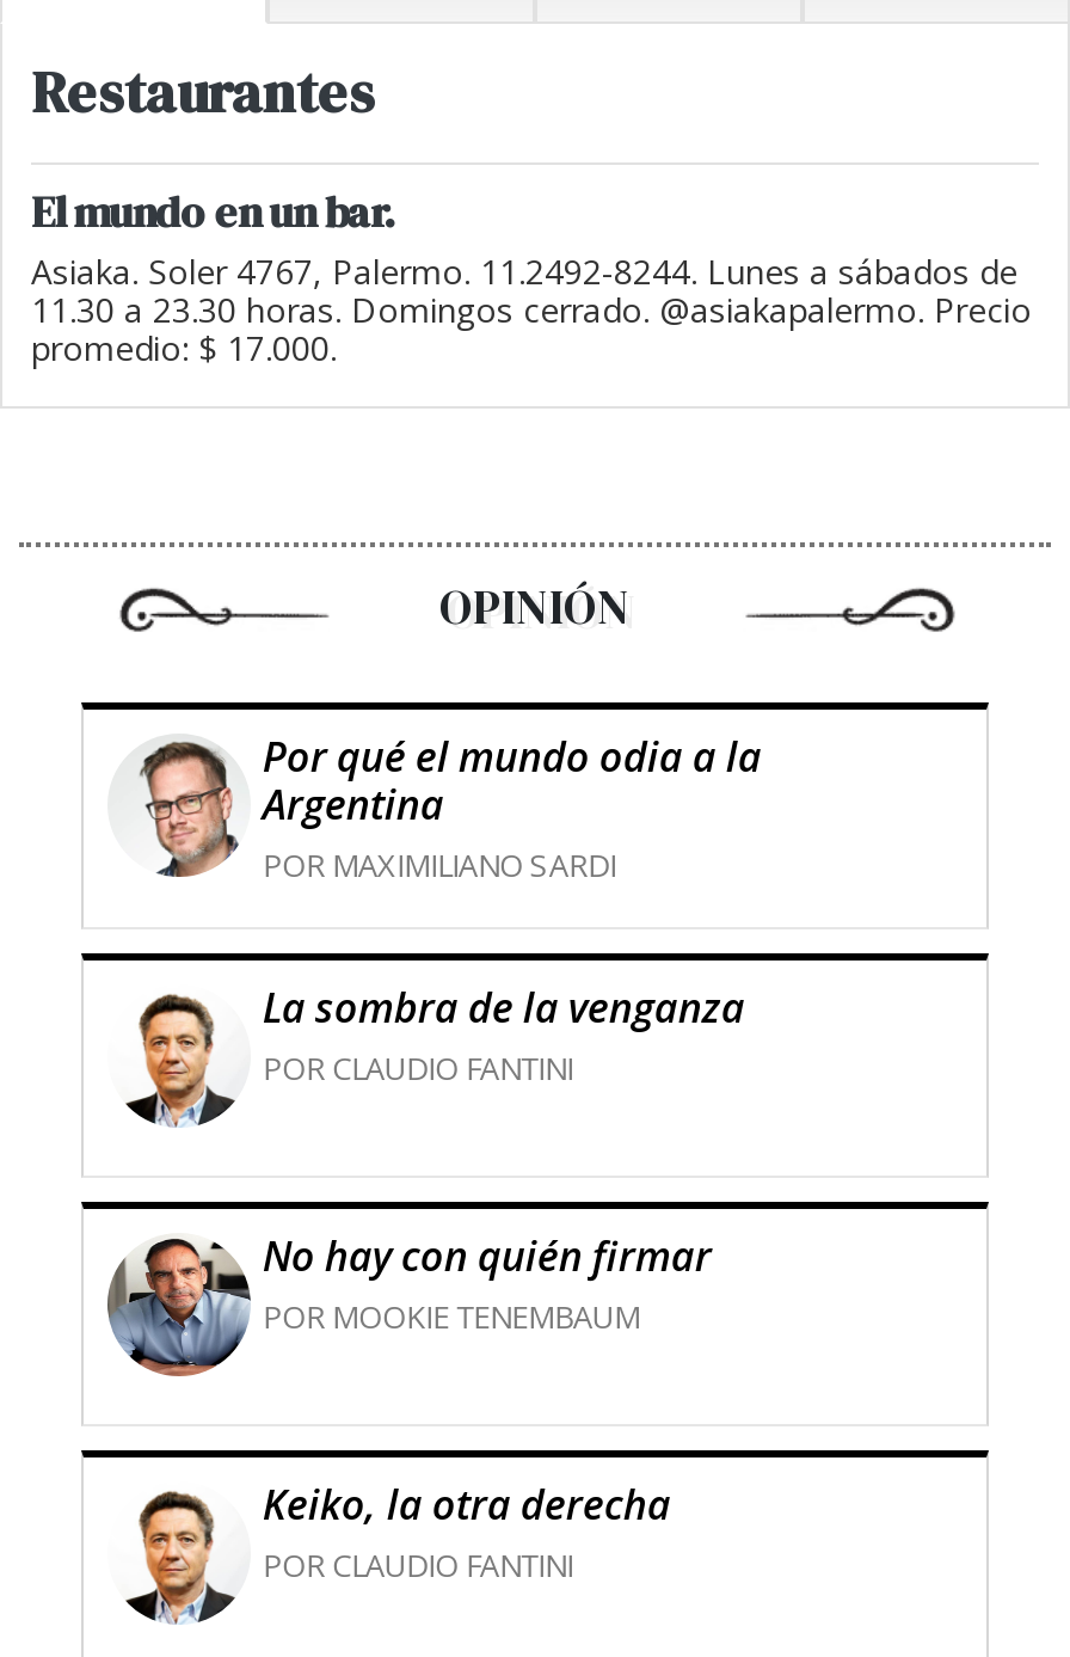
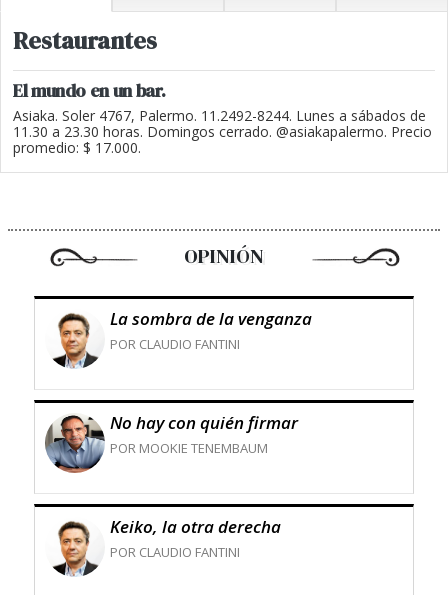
[129,730,762,887] [image] | Por qué el mundo odia a la | Argentina | POR MAXIMILIANO SARDI -> none

